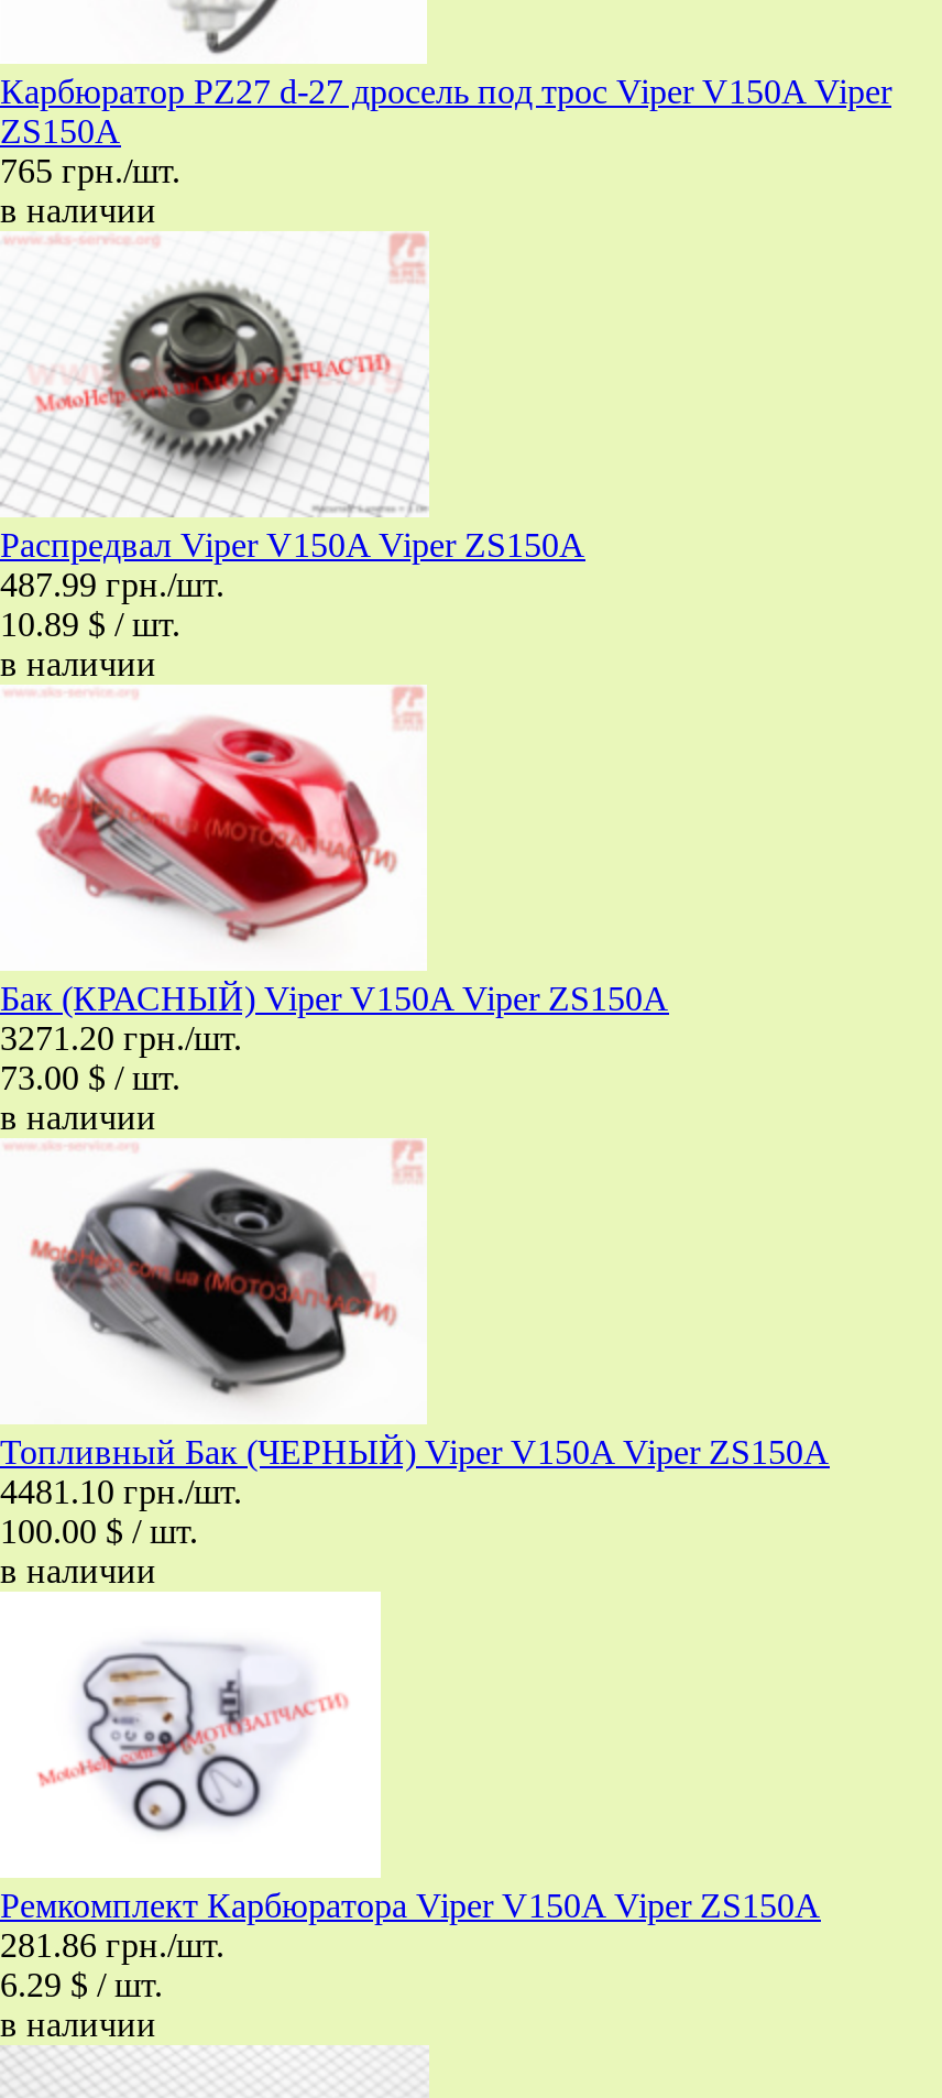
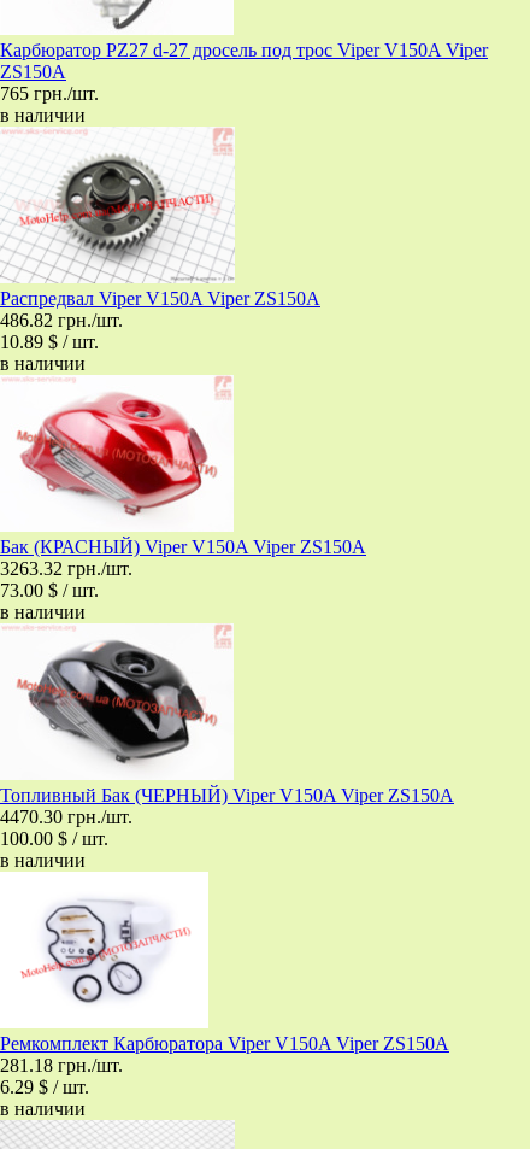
[0,566,224,604] 487.99 грн./шт. -> [0,310,123,331] 486.82 грн./шт.
[0,1020,242,1057] 3271.20 грн./шт. -> [0,559,132,579] 3263.32 грн./шт.
[0,1473,242,1511] 4481.10 грн./шт. -> [0,807,132,827] 4470.30 грн./шт.
[0,1927,224,1964] 281.86 грн./шт. -> [0,1055,123,1076] 281.18 грн./шт.

